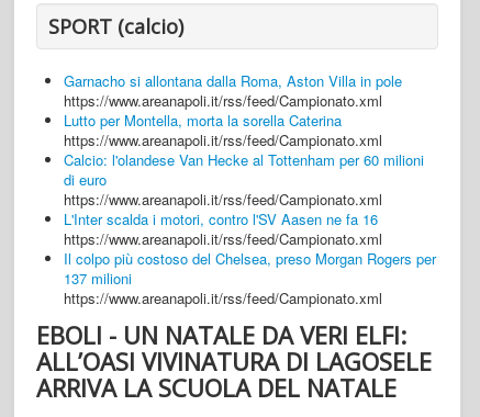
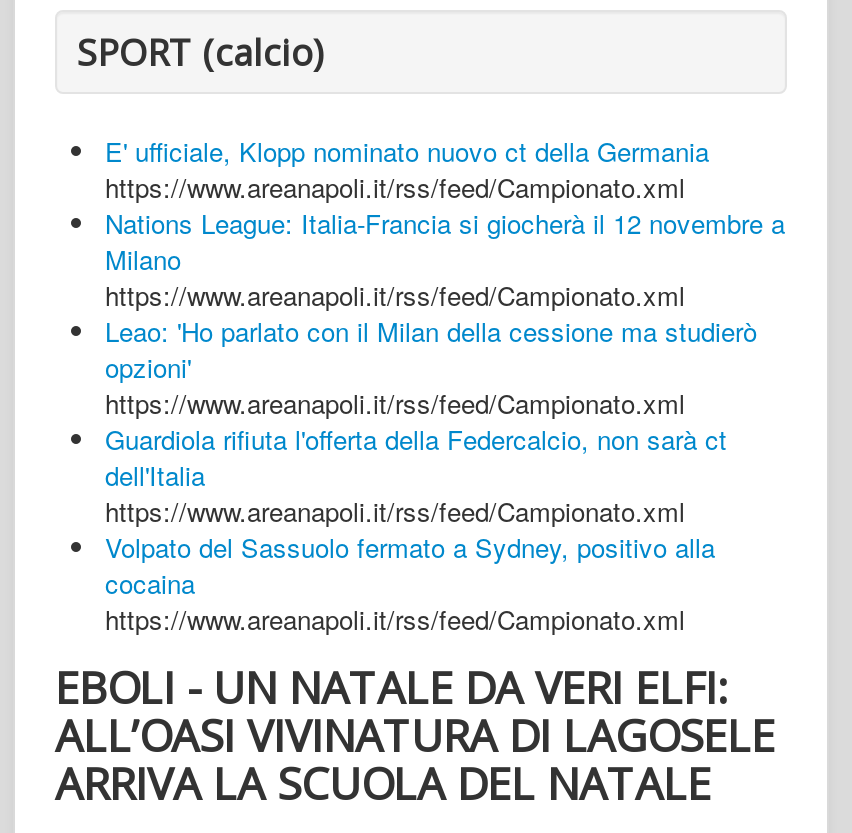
[64,70,402,91] Garnacho si allontana dalla Roma, Aston Villa in pole -> [105,132,709,170] E' ufficiale, Klopp nominato nuovo ct della Germania
[64,110,342,130] Lutto per Montella, morta la sorella Caterina -> [105,204,785,278] Nations League: Italia-Francia si giocherà il 12 novembre a | Milano
[64,149,424,190] Calcio: l'olandese Van Hecke al Tottenham per 60 milioni | di euro -> [105,312,757,386] Leao: 'Ho parlato con il Milan della cessione ma studierò | opzioni'
[64,208,378,229] L'Inter scalda i motori, contro l'SV Aasen ne fa 16 -> [105,420,727,494] Guardiola rifiuta l'offerta della Federcalcio, non sarà ct | dell'Italia
[64,248,436,288] Il colpo più costoso del Chelsea, preso Morgan Rogers per | 137 milioni -> [105,528,715,602] Volpato del Sassuolo fermato a Sydney, positivo alla | cocaina

